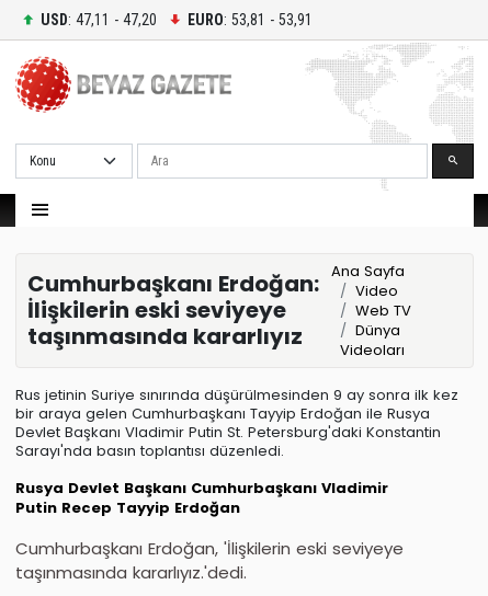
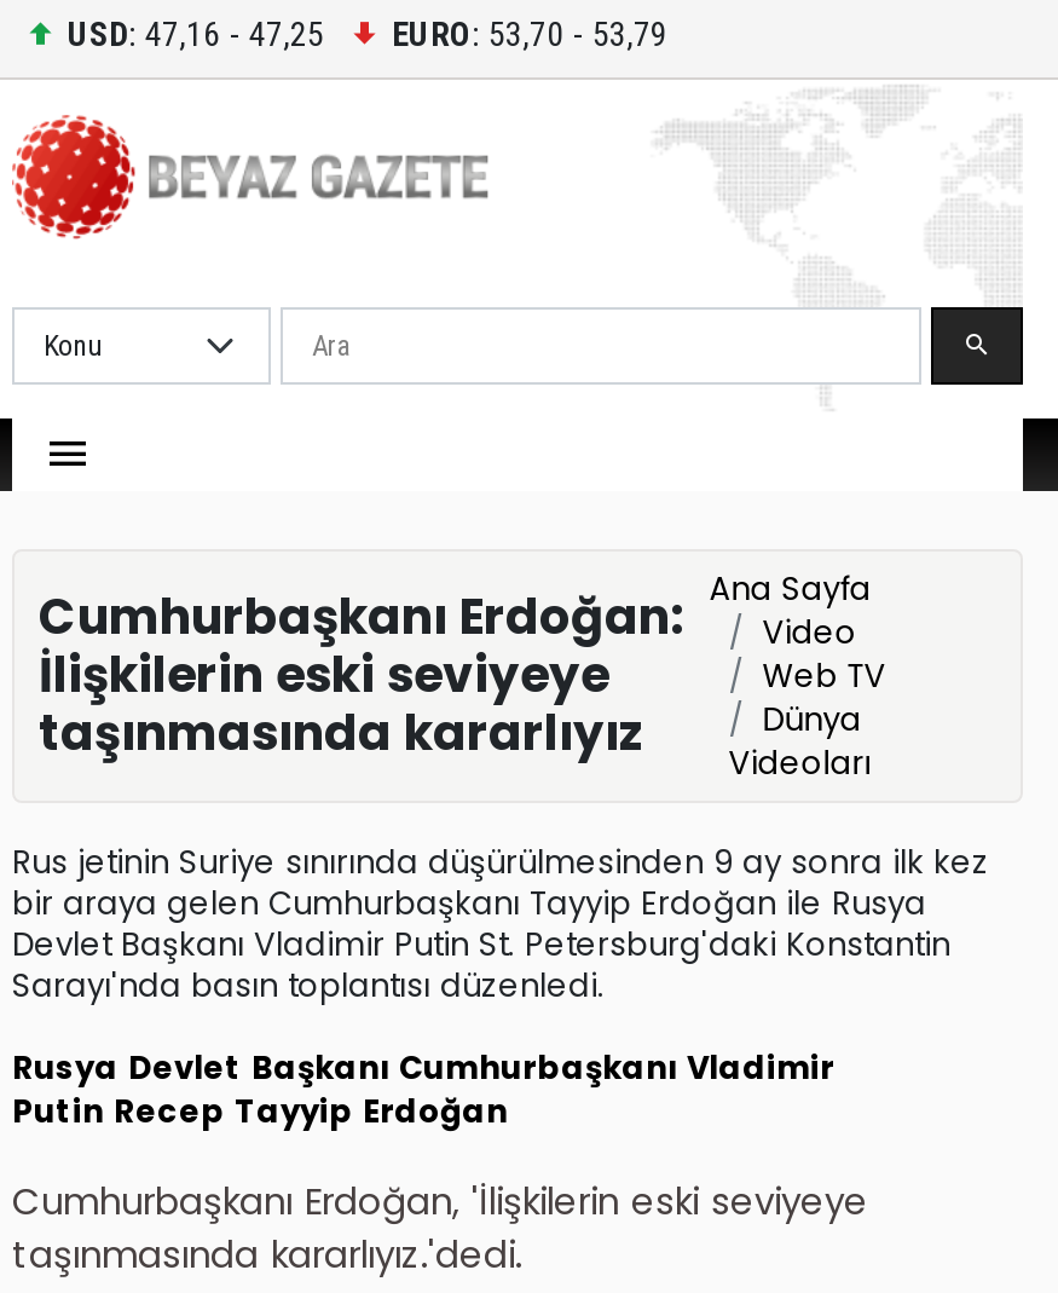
[41,10,157,28] USD: 47,11 - 47,20 -> [68,13,324,52] USD: 47,16 - 47,25
[188,10,313,28] EURO: 53,81 - 53,91 -> [392,13,667,52] EURO: 53,70 - 53,79

